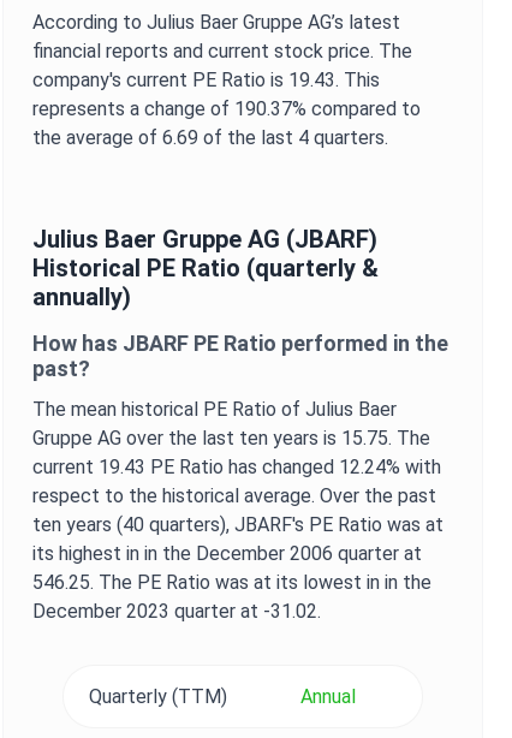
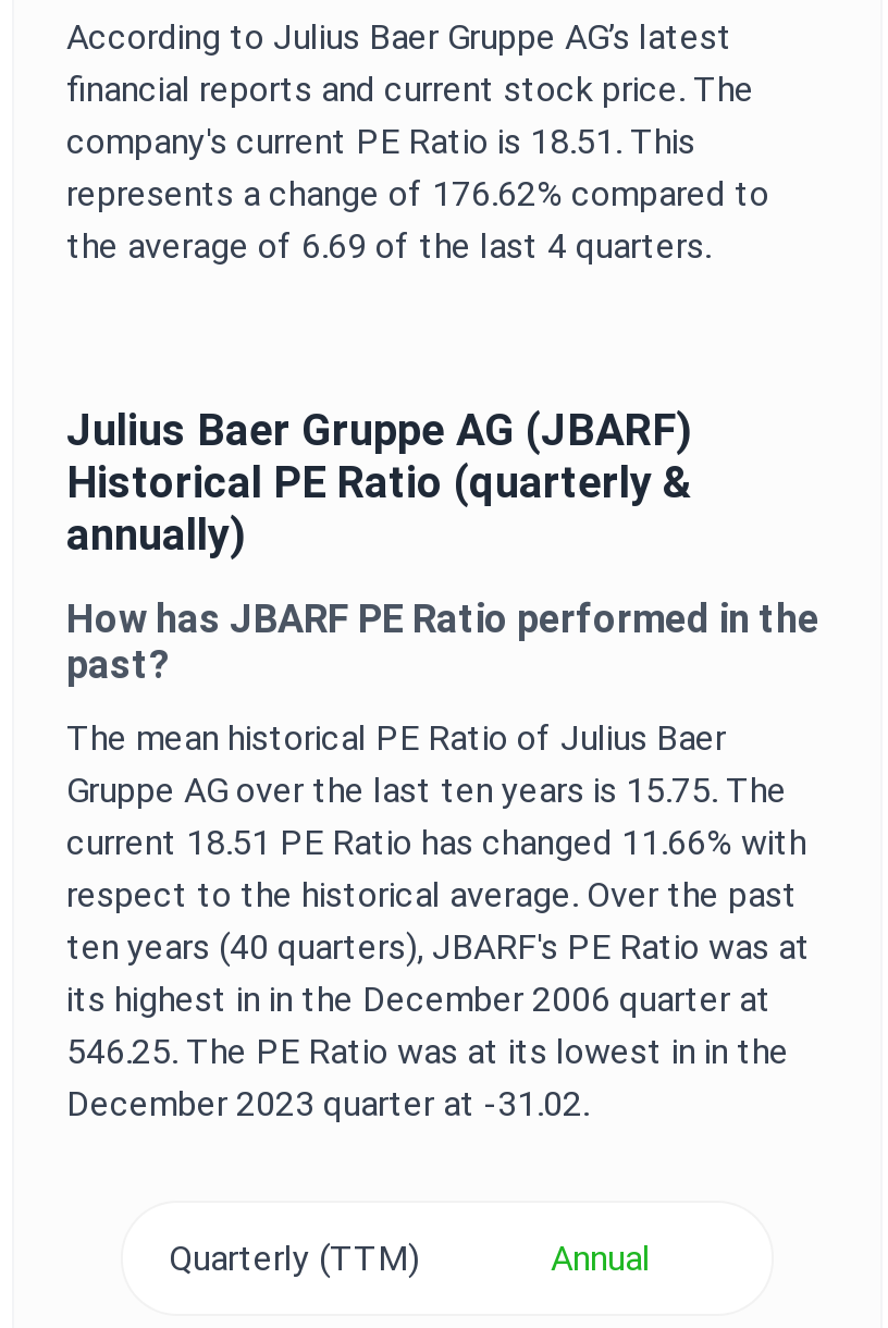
[32,69,380,91] company's current PE Ratio is 19.43. This -> [66,121,695,162] company's current PE Ratio is 18.51. This
[32,97,421,120] represents a change of 190.37% compared to -> [66,173,769,214] represents a change of 176.62% compared to
[32,456,441,478] current 19.43 PE Ratio has changed 12.24% with -> [66,822,806,863] current 18.51 PE Ratio has changed 11.66% with

